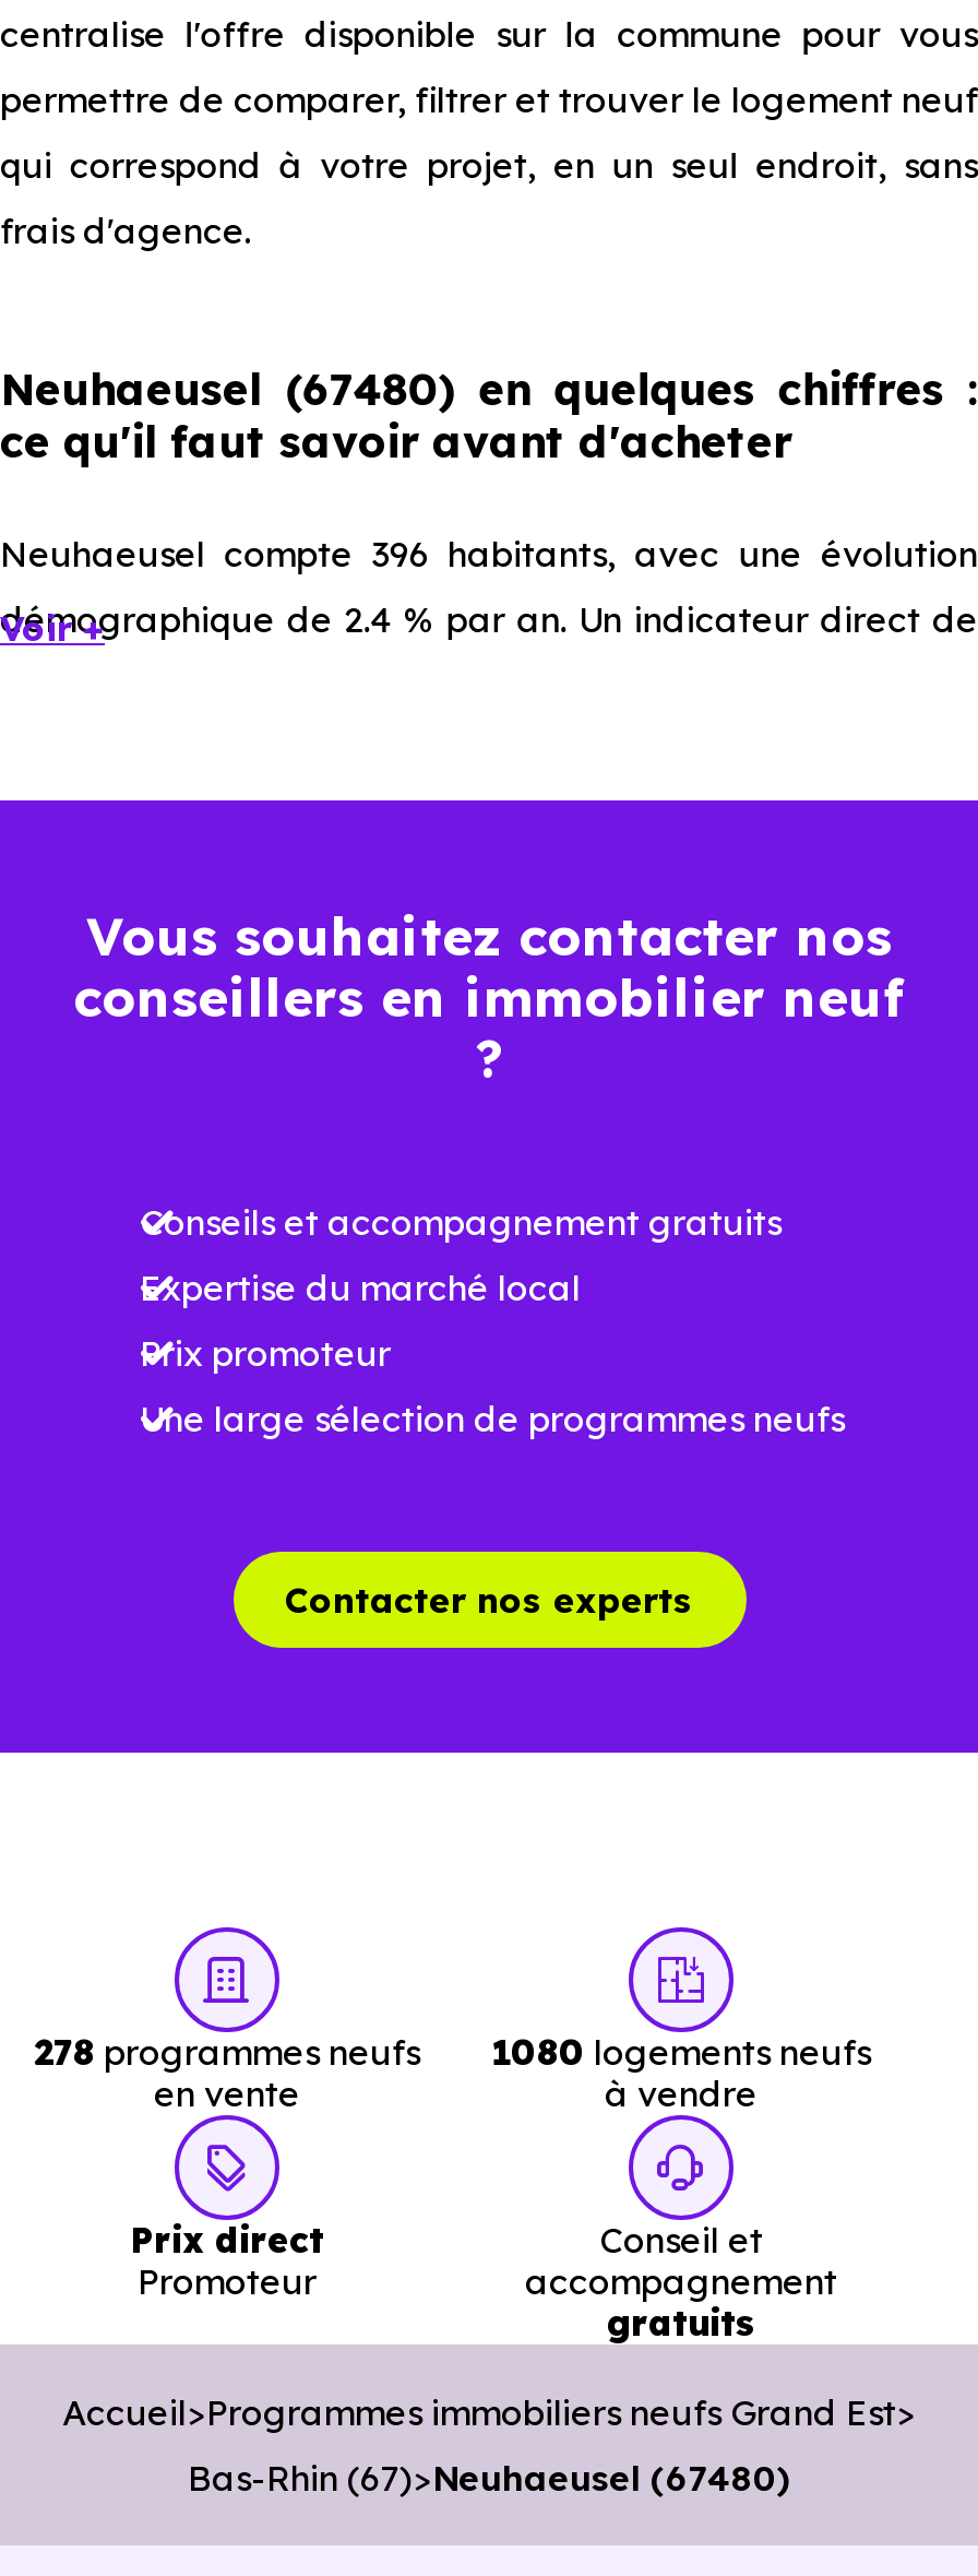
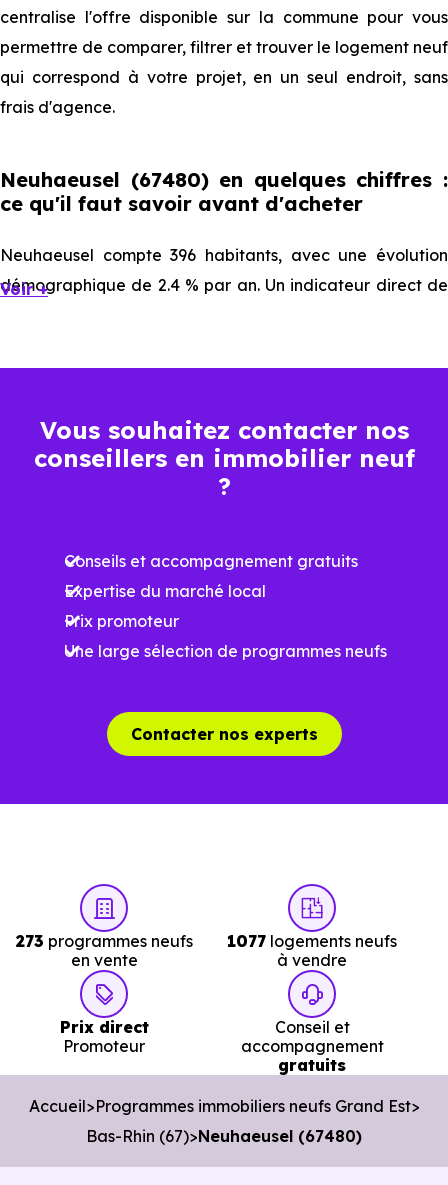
[34,2030,420,2074] 278 programmes neufs -> [15,931,192,951] 273 programmes neufs
[491,2030,871,2074] 1080 logements neufs -> [227,931,397,951] 1077 logements neufs

